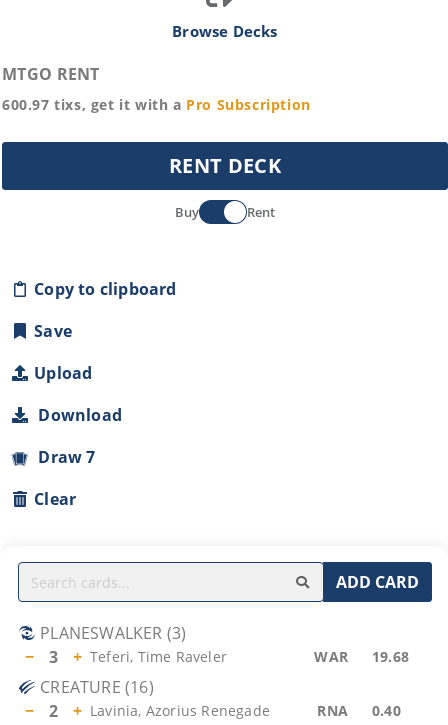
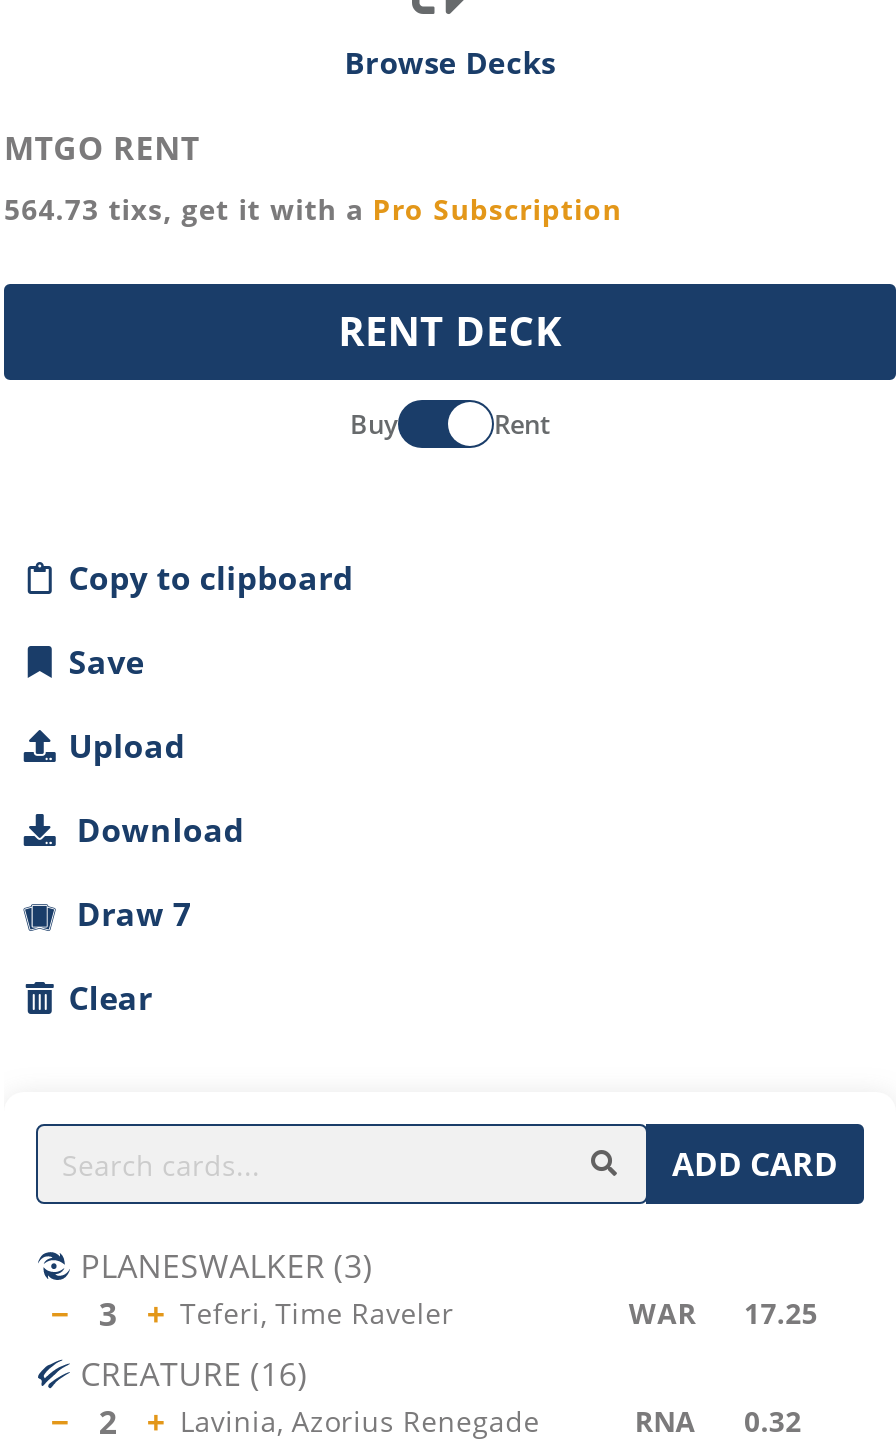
[2,95,311,114] 600.97 tixs, get it with a Pro Subscription -> [4,190,622,228] 564.73 tixs, get it with a Pro Subscription
[314,647,409,666] WAR 19.68 -> [629,1294,818,1332] WAR 17.25
[317,701,401,720] RNA 0.40 -> [635,1402,802,1440] RNA 0.32

